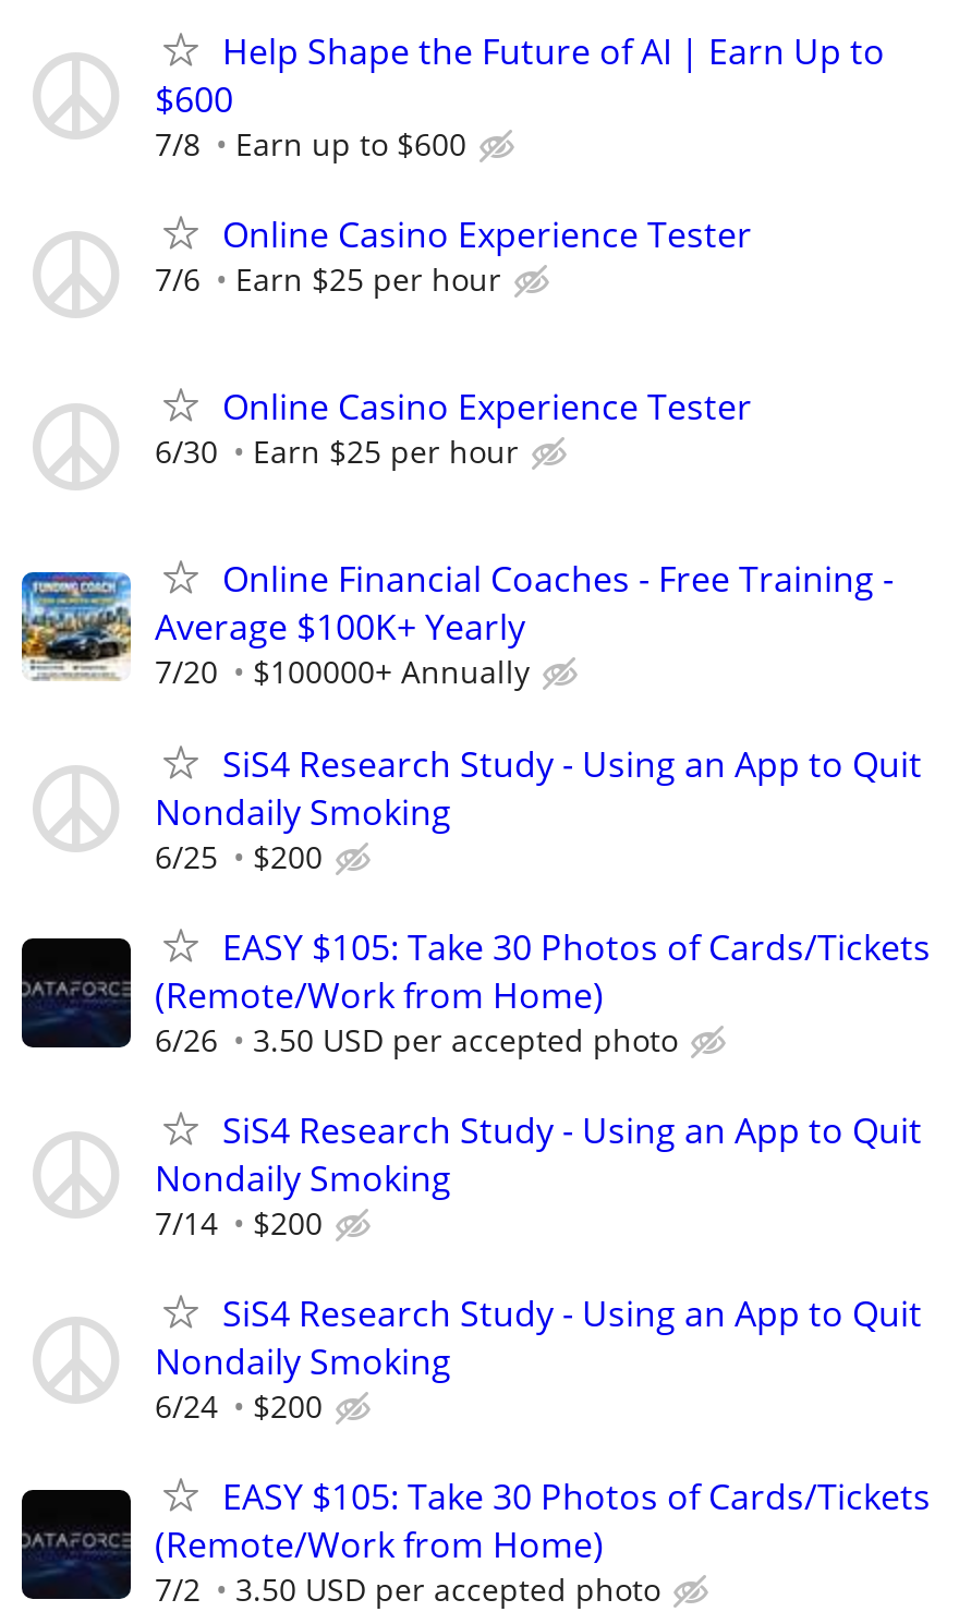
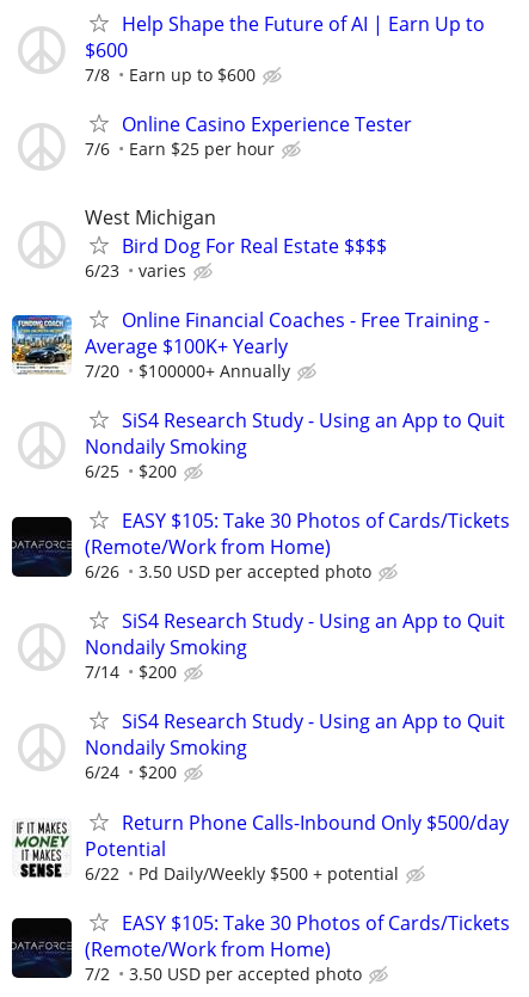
[155,383,752,472] Online Casino Experience Tester | 6/30 | Earn $25 per hour -> [85,204,387,281] West Michigan | Bird Dog For Real Estate $$$$ | 6/23 | varies
none -> [13,809,509,884] [image] | Return Phone Calls-Inbound Only $500/day | Potential | 6/22 | Pd Daily/Weekly $500 + potential

